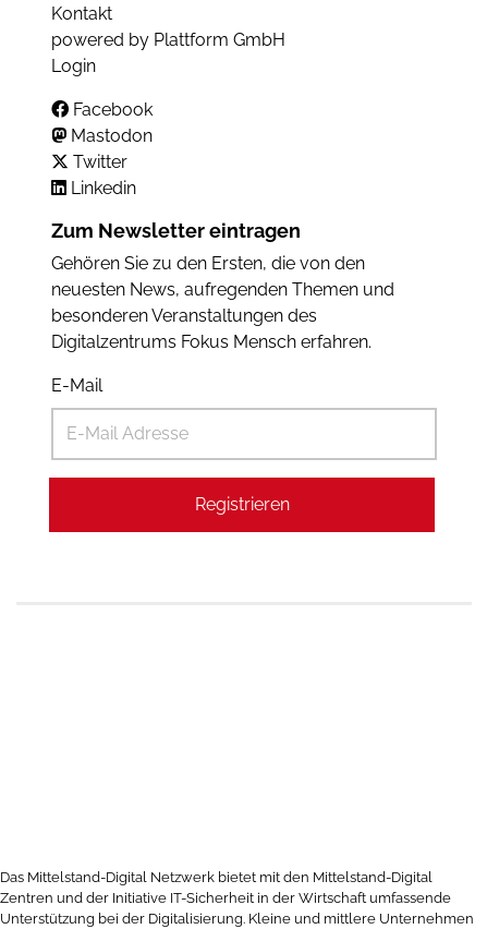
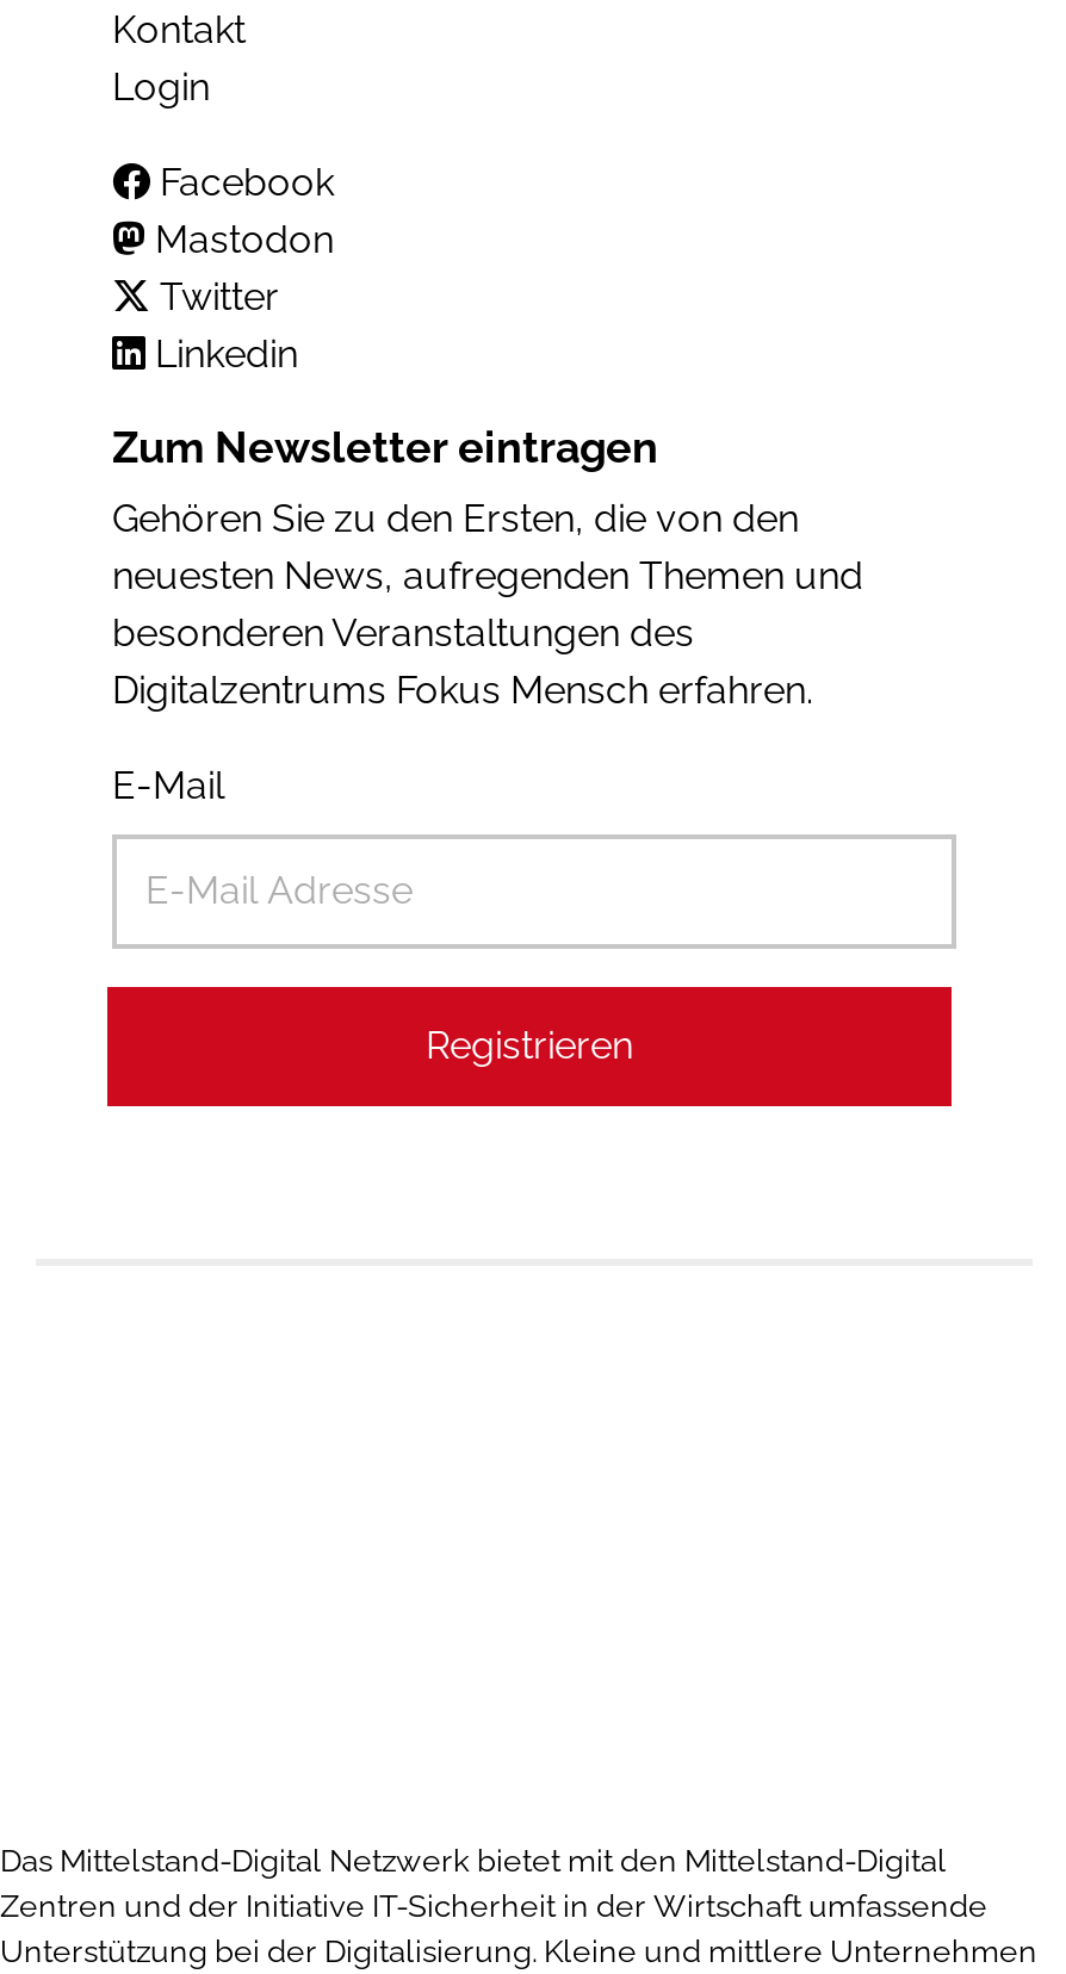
[51,29,285,50] powered by Plattform GmbH -> none

